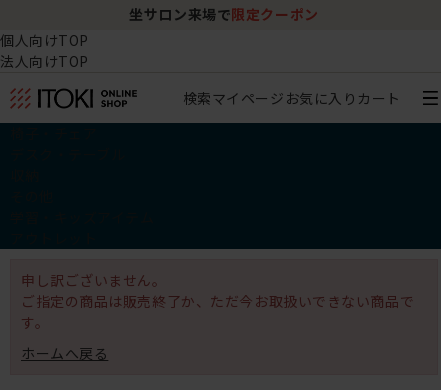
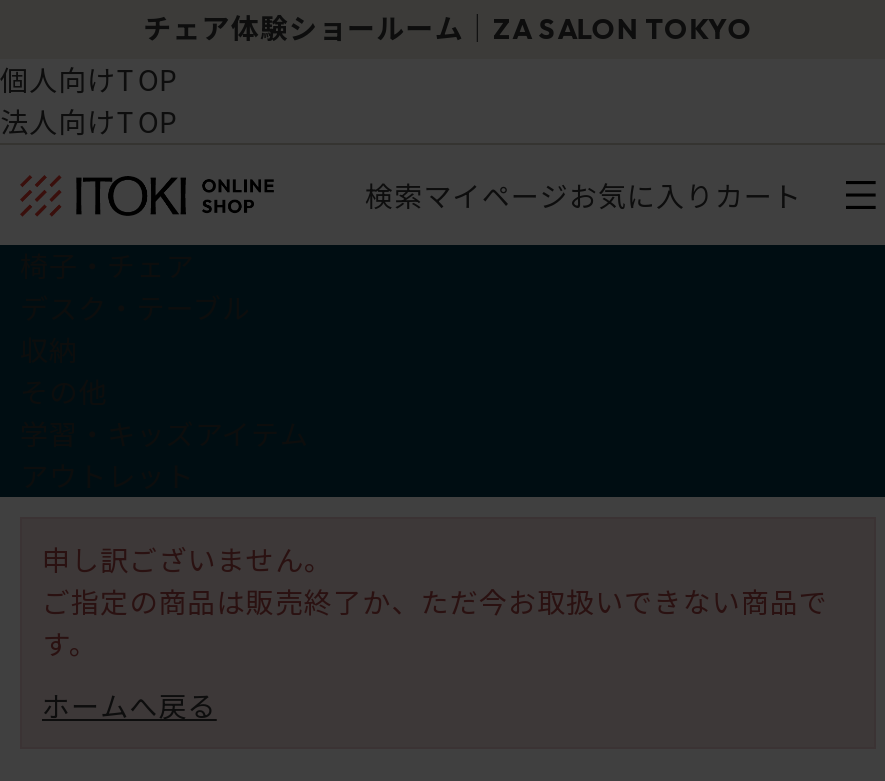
[129,5,319,23] 坐サロン来場で限定クーポン -> [143,10,753,46] チェア体験ショールーム｜ZA SALON TOKYO

